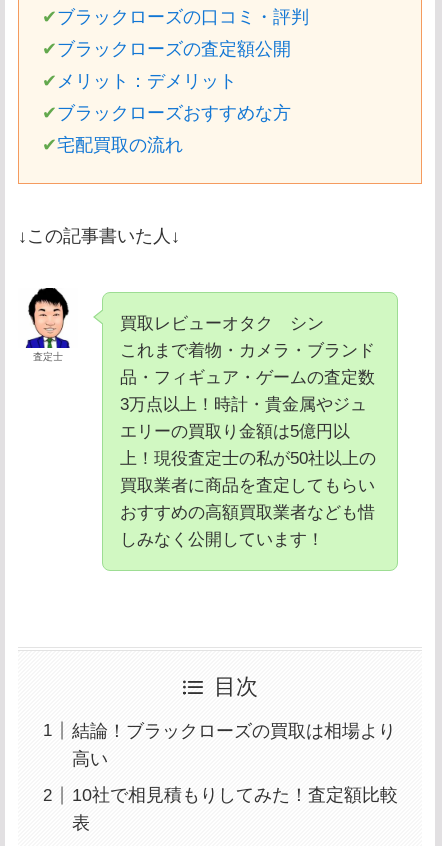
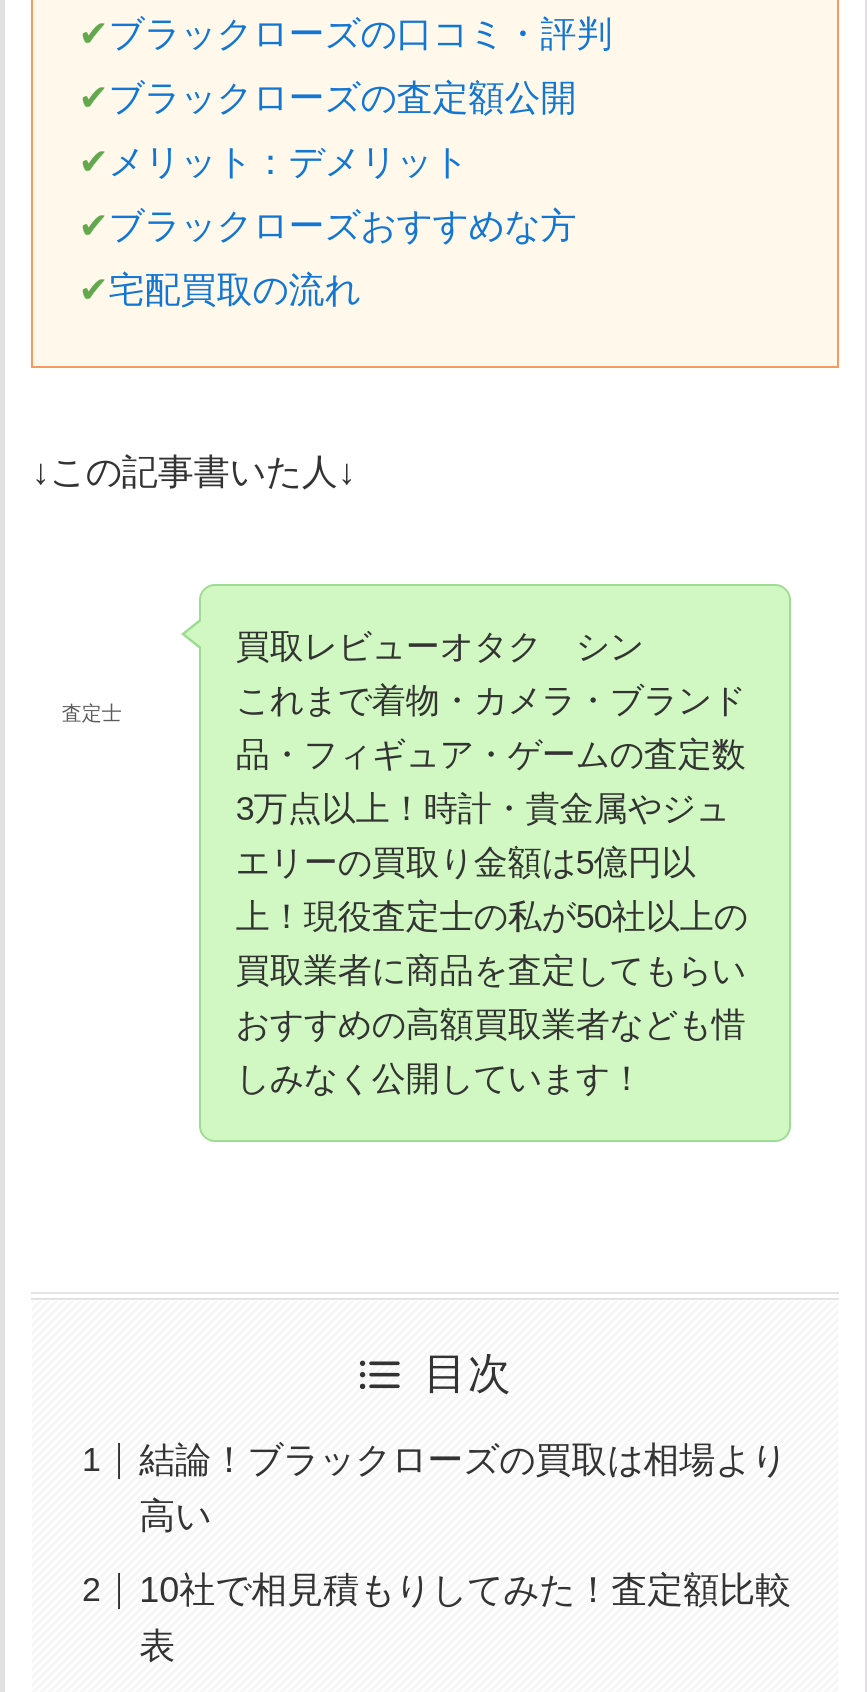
[25,287,71,349] [image] -> none

